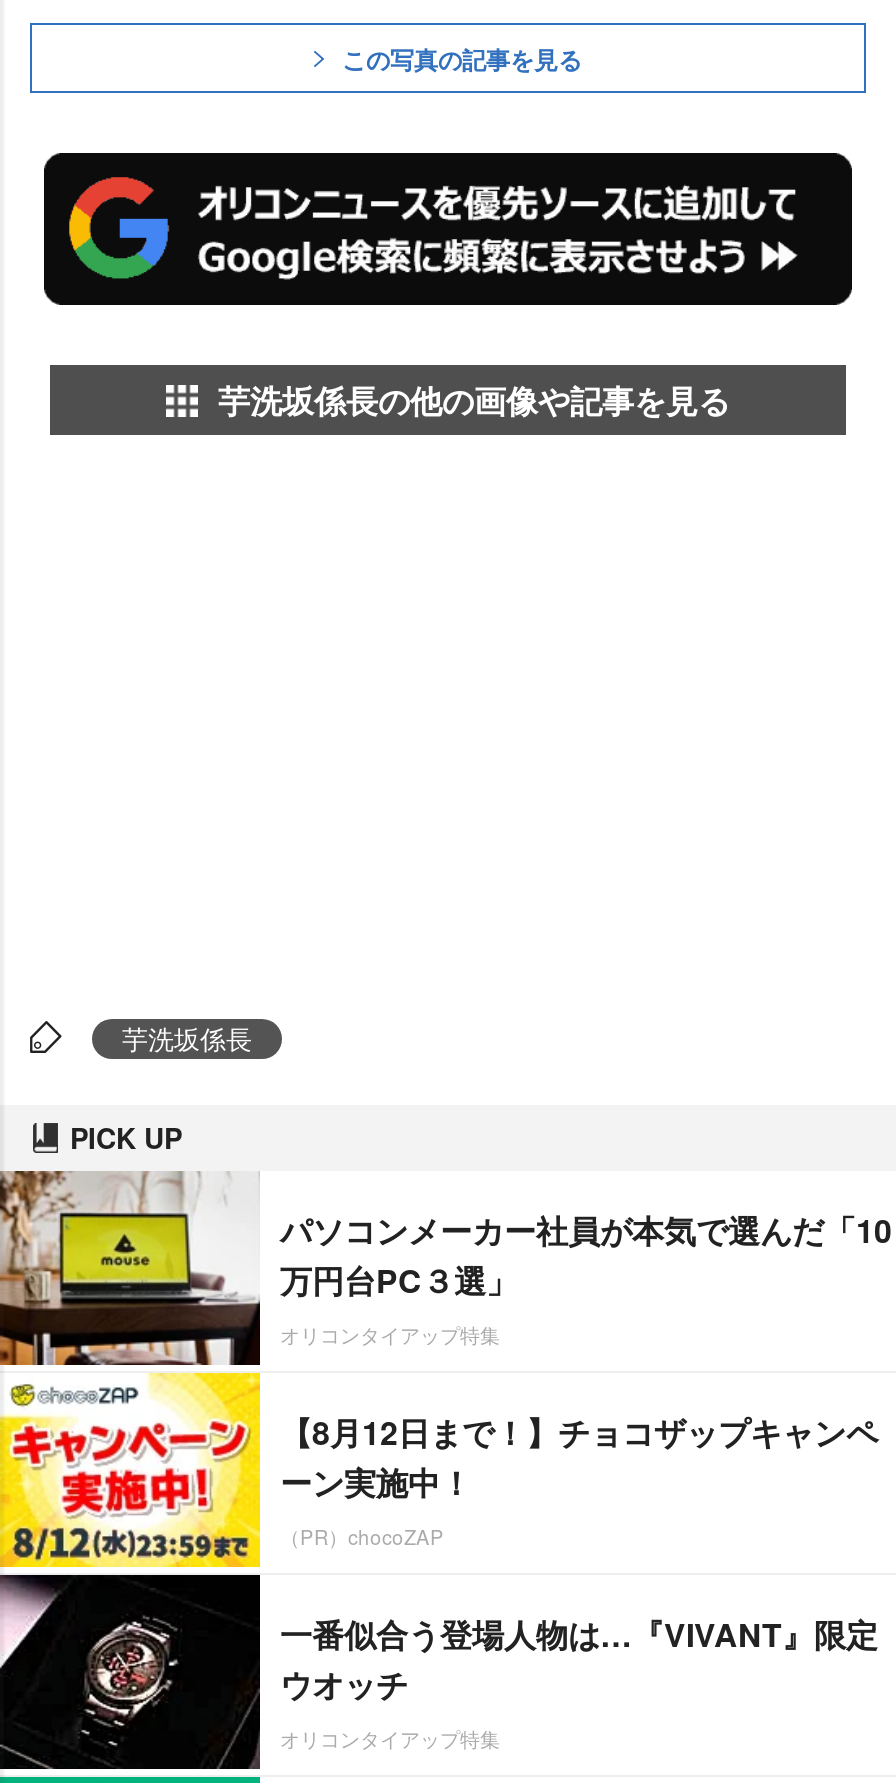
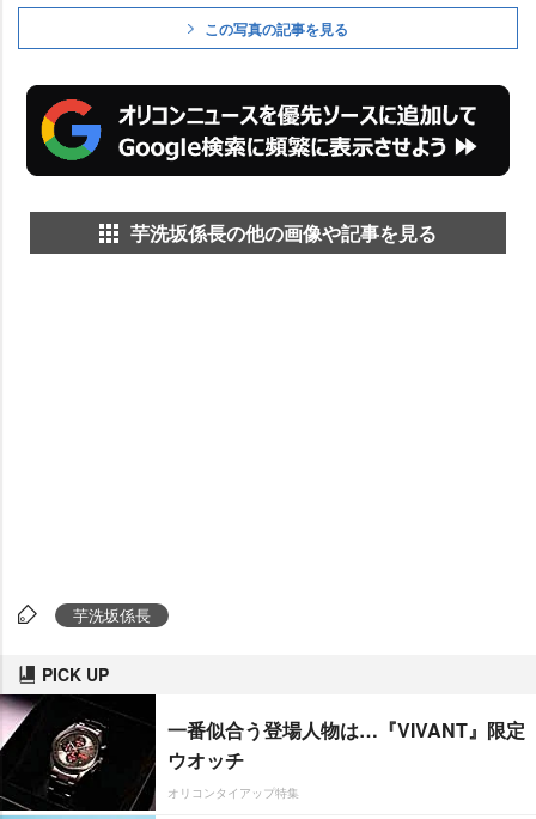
[6,1169,892,1569] [image] | パソコンメーカー社員が本気で選んだ「10 | 万円台PC３選」 | オリコンタイアップ特集 | 【8月12日まで！】チョコザップキャンペ | ーン実施中！ | （PR）chocoZAP -> none

